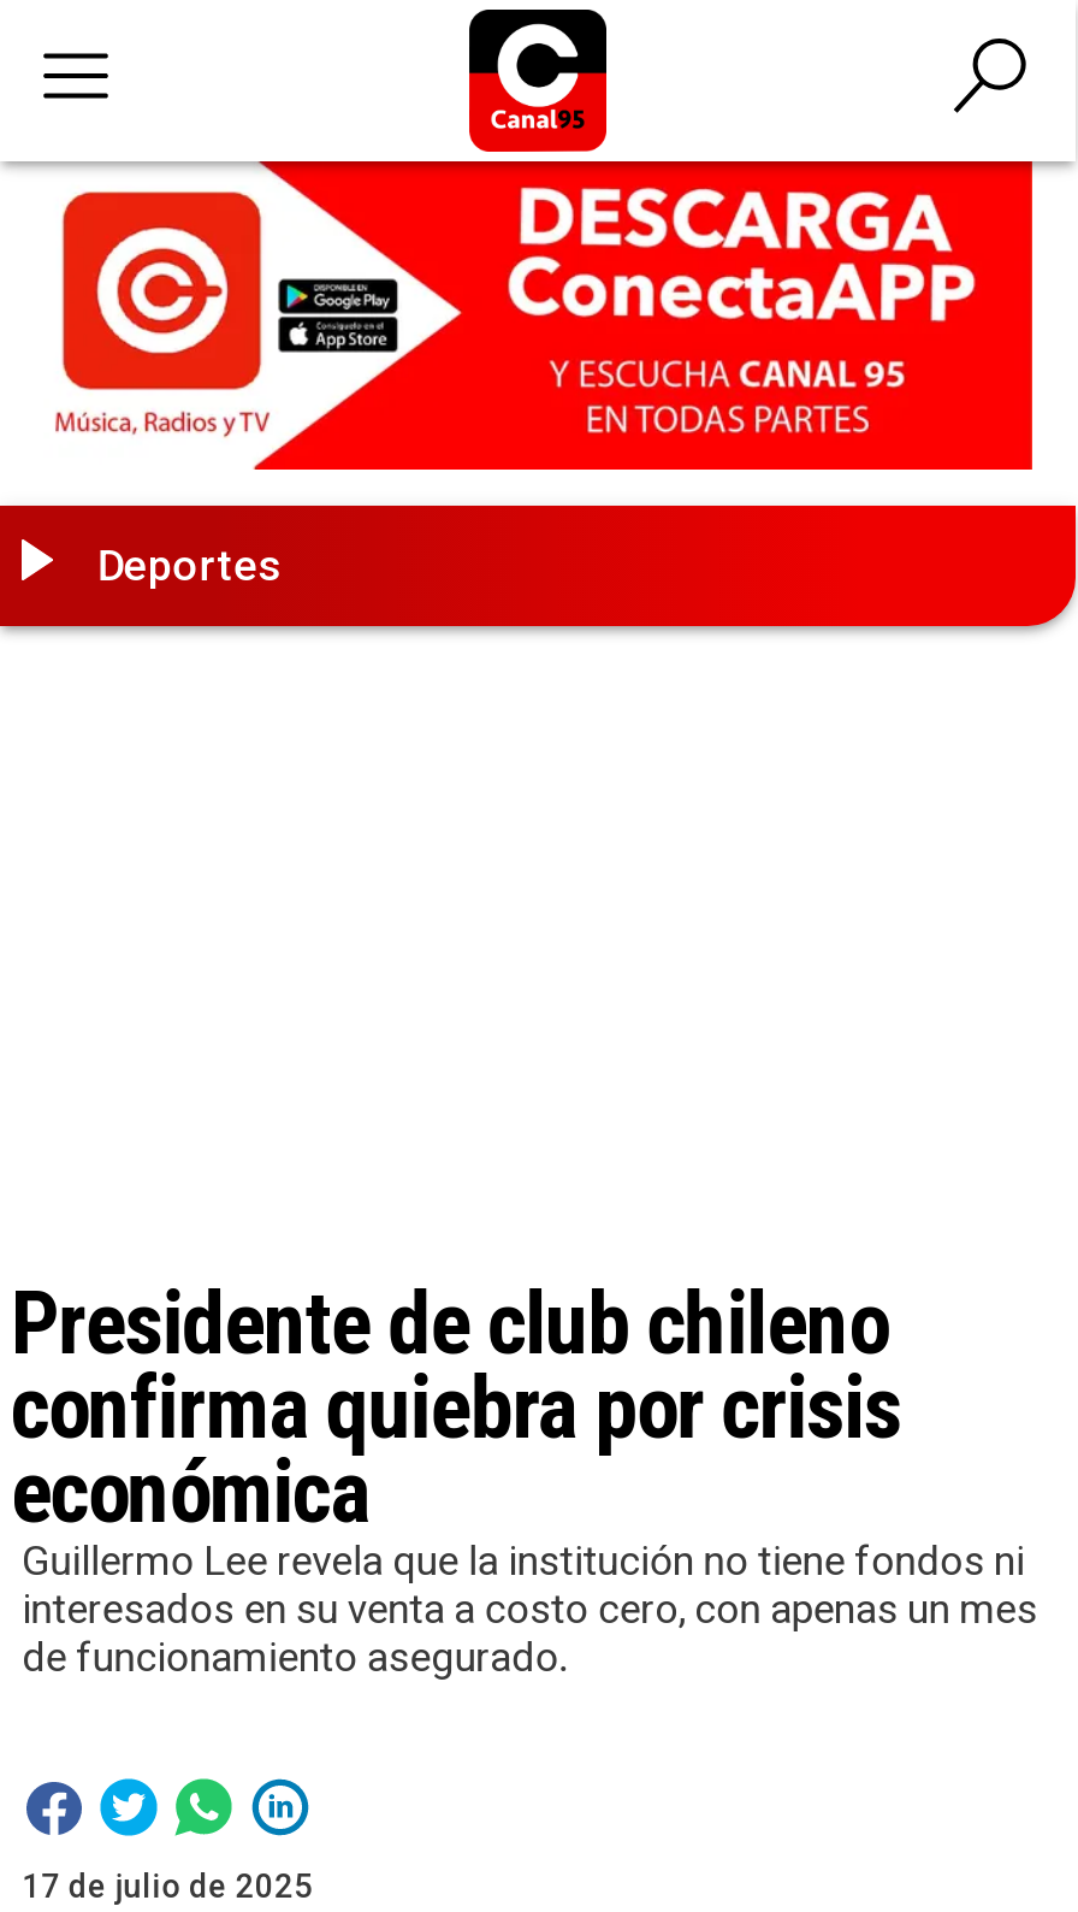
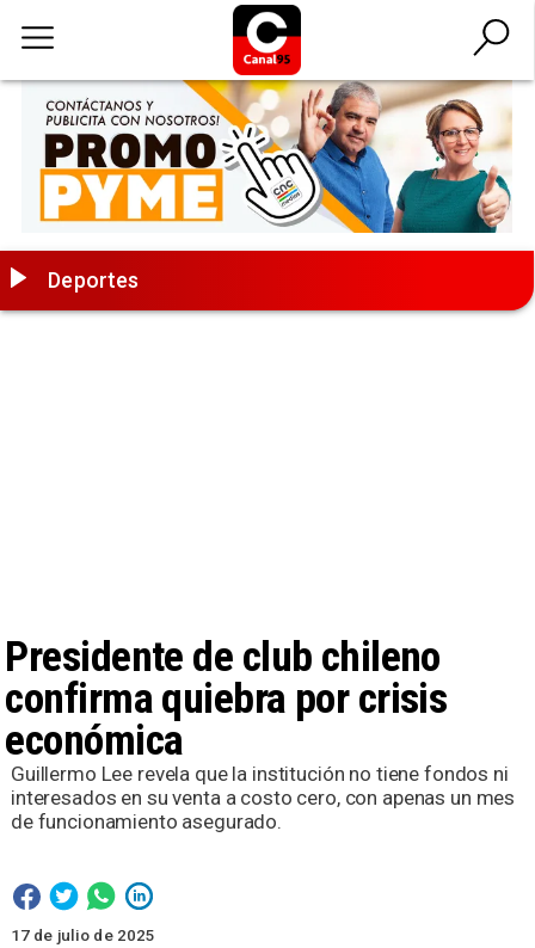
[53,159,1035,472] [image] -> [27,79,512,234] [image]

